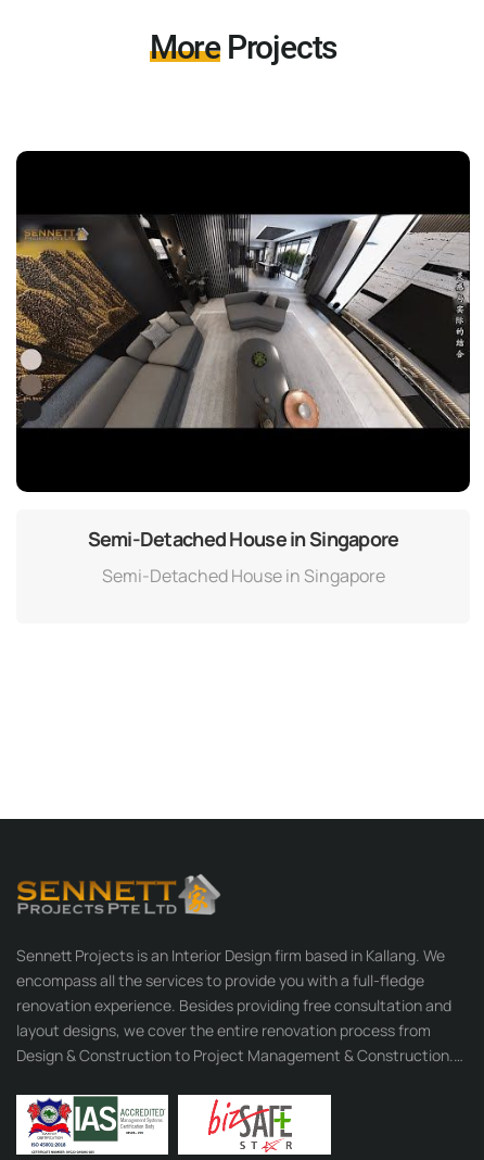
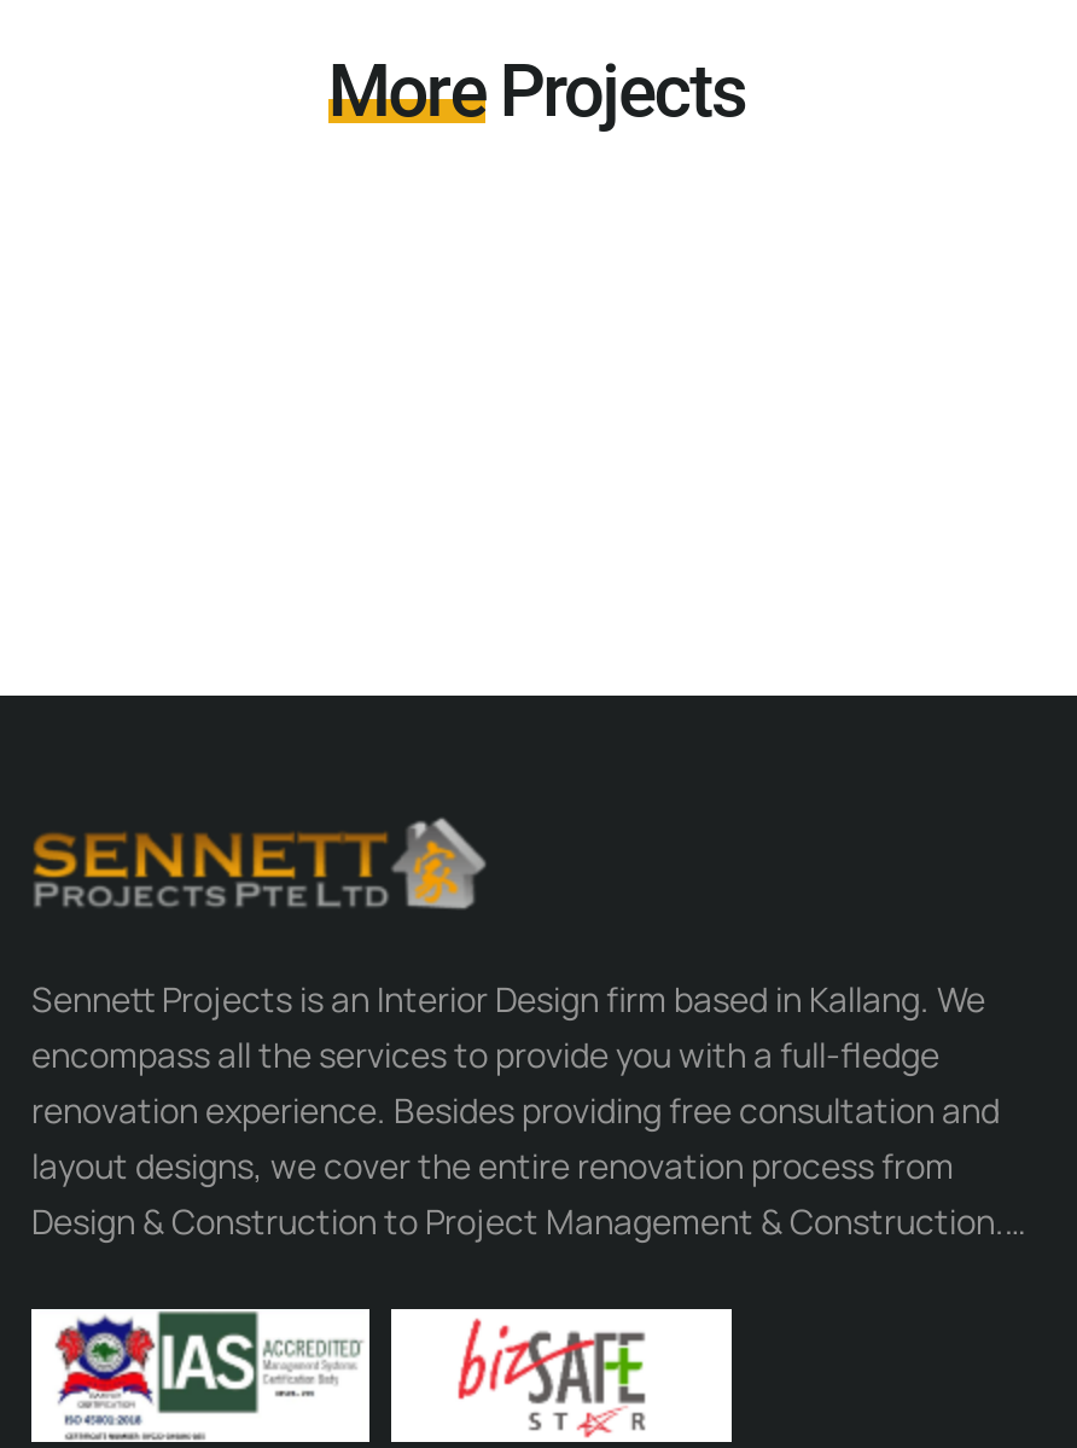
[15,150,471,586] [image] | Semi-Detached House in Singapore | Semi-Detached House in Singapore -> none

